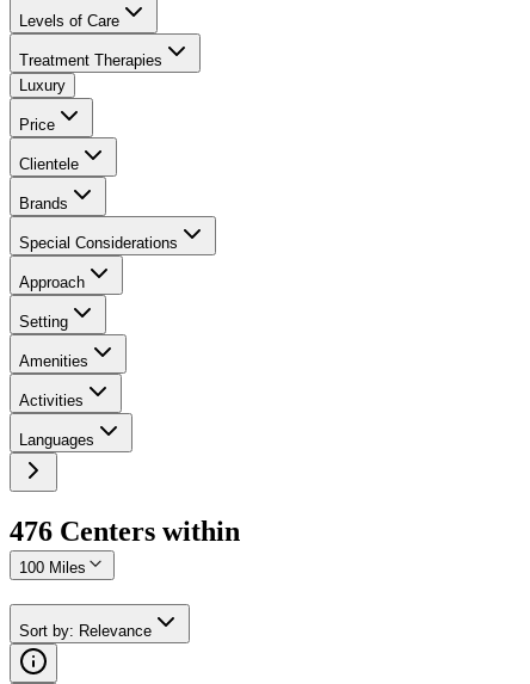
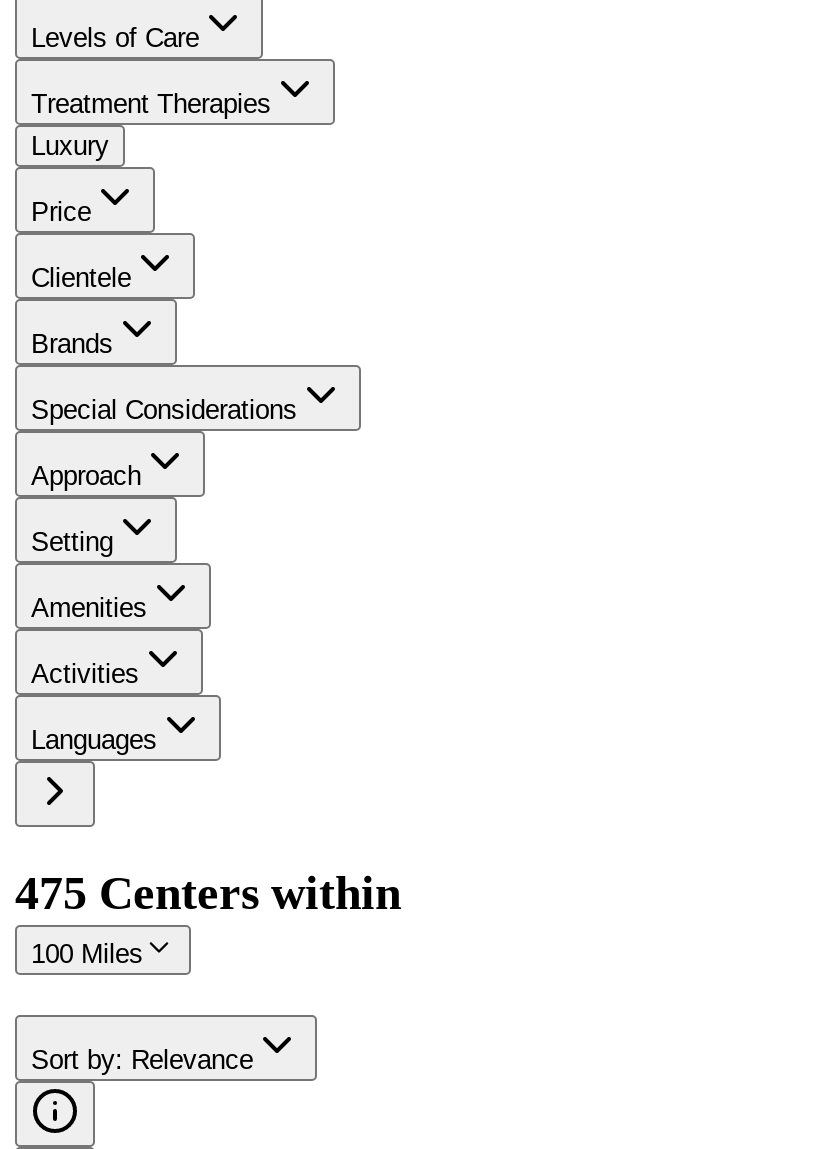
[10,515,240,546] 476 Centers within -> [15,866,401,918] 475 Centers within

